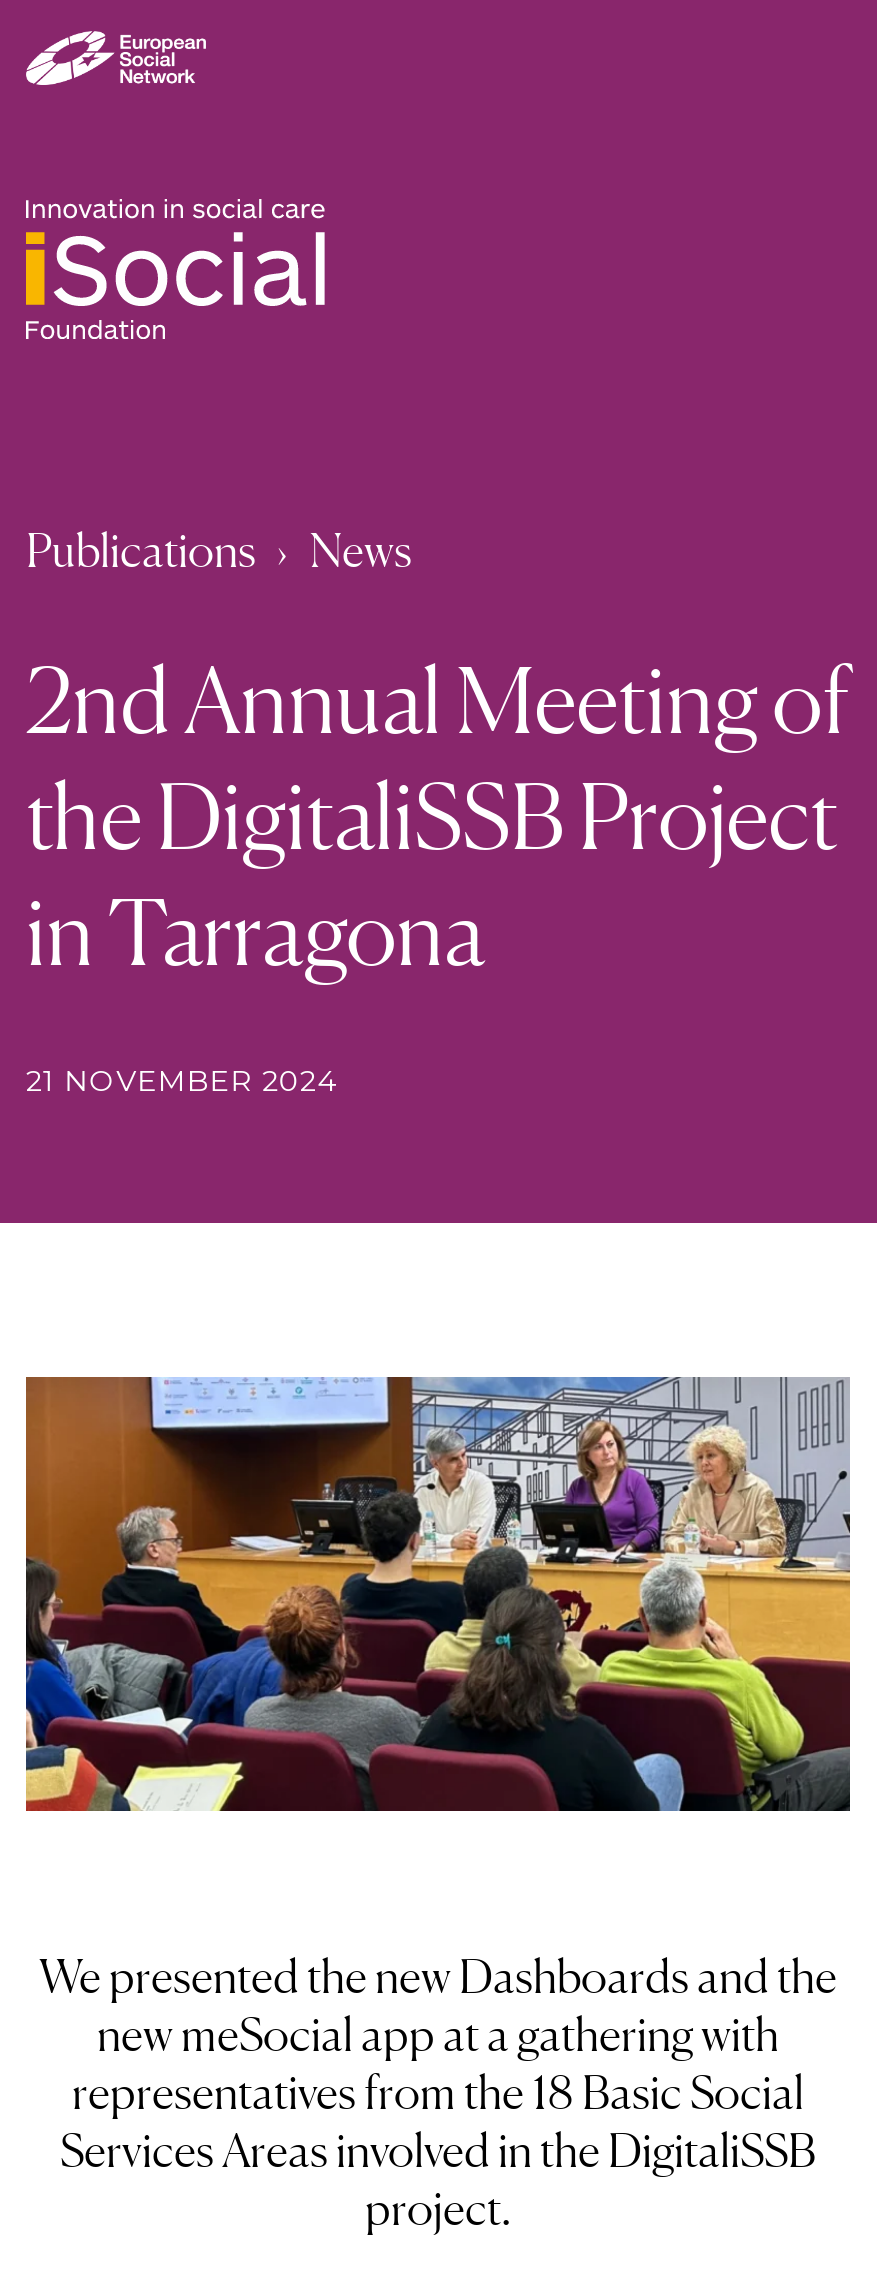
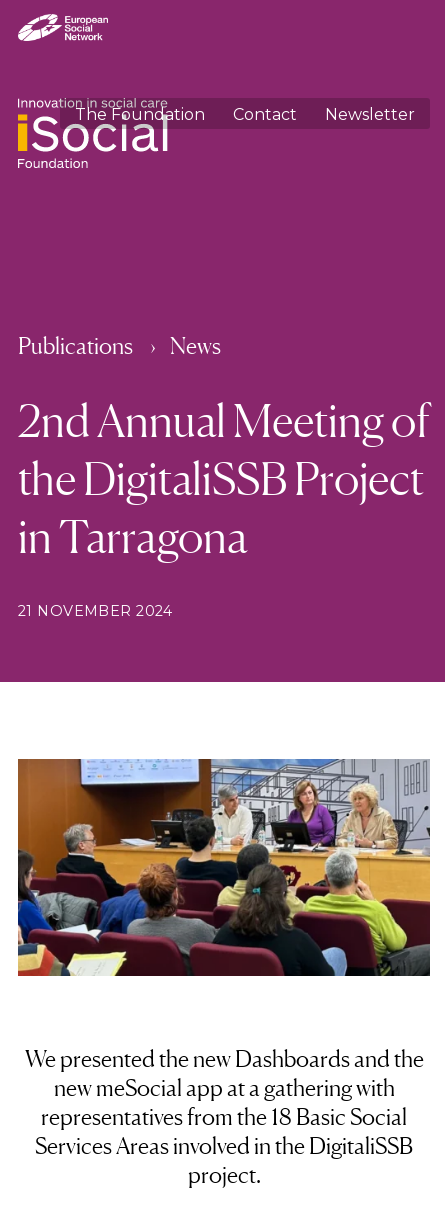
none -> [75,105,415,124] The Foundation | Contact | Newsletter

